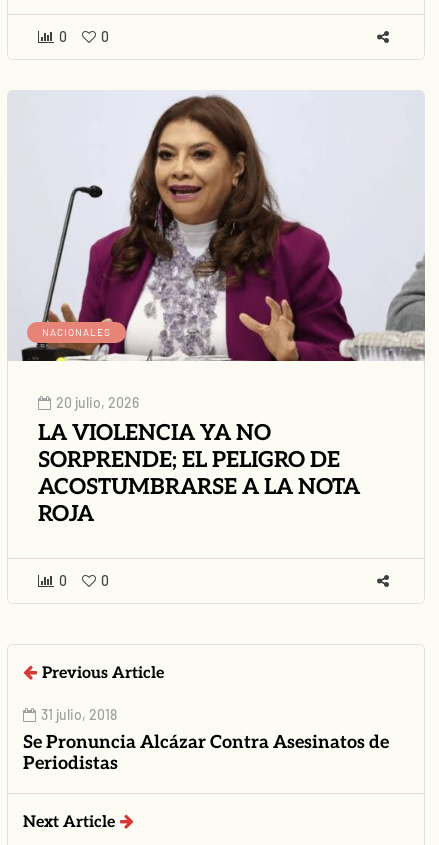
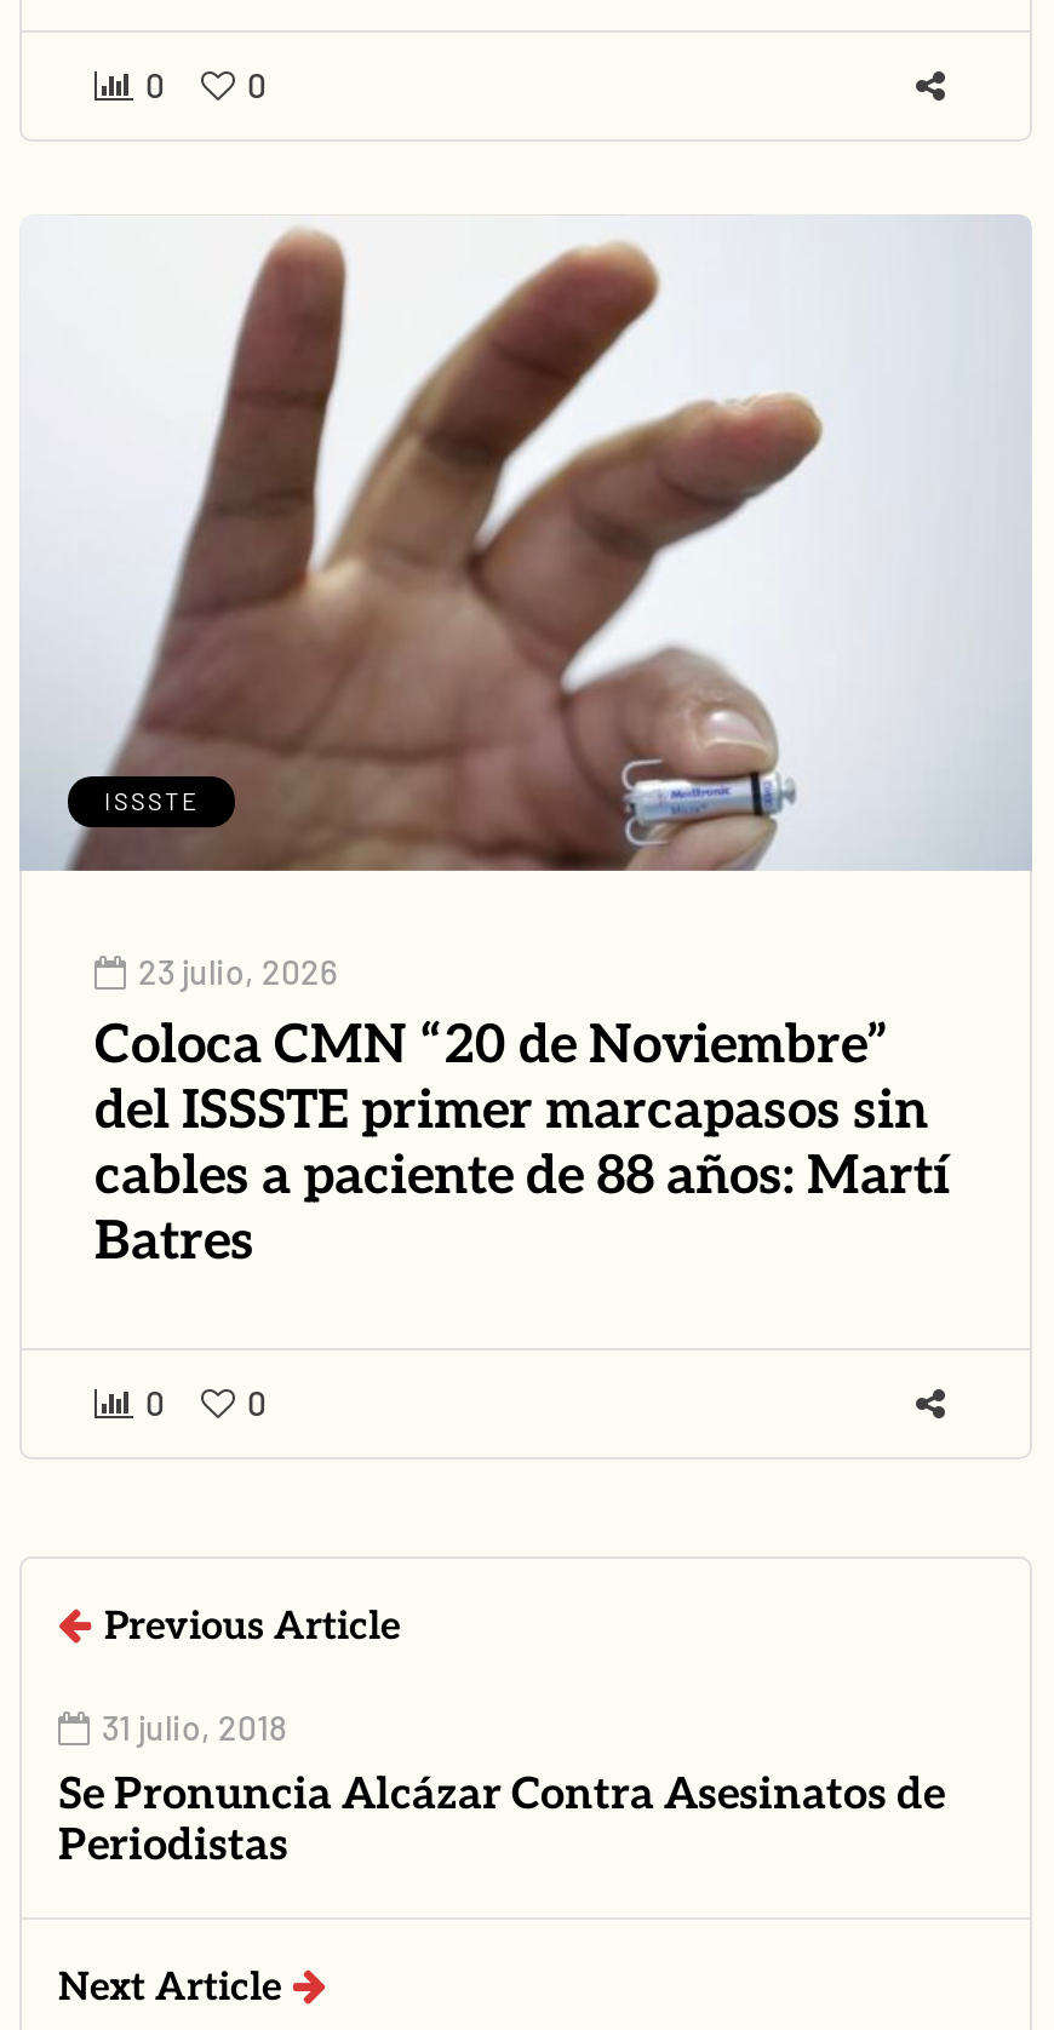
[10,94,426,362] [image] | NACIONALES -> [22,224,1032,873] [image] | ISSSTE
[38,394,360,527] 20 julio, 2026 | LA VIOLENCIA YA NO | SORPRENDE; EL PELIGRO DE | ACOSTUMBRARSE A LA NOTA | ROJA -> [94,952,950,1274] 23 julio, 2026 | Coloca CMN “20 de Noviembre” | del ISSSTE primer marcapasos sin | cables a paciente de 88 años: Martí | Batres

